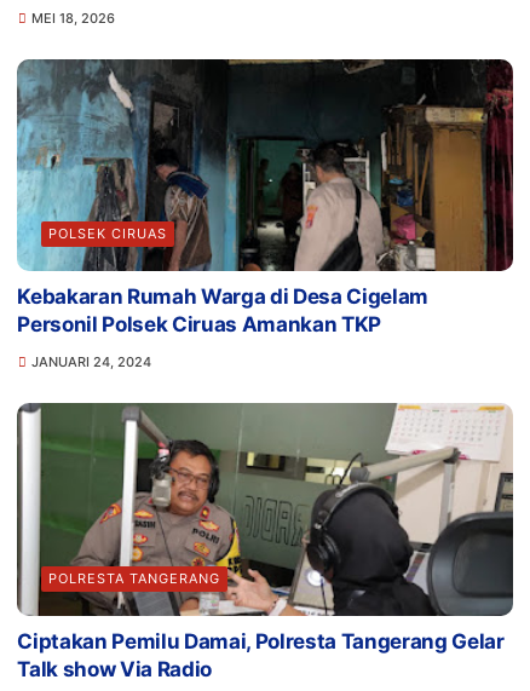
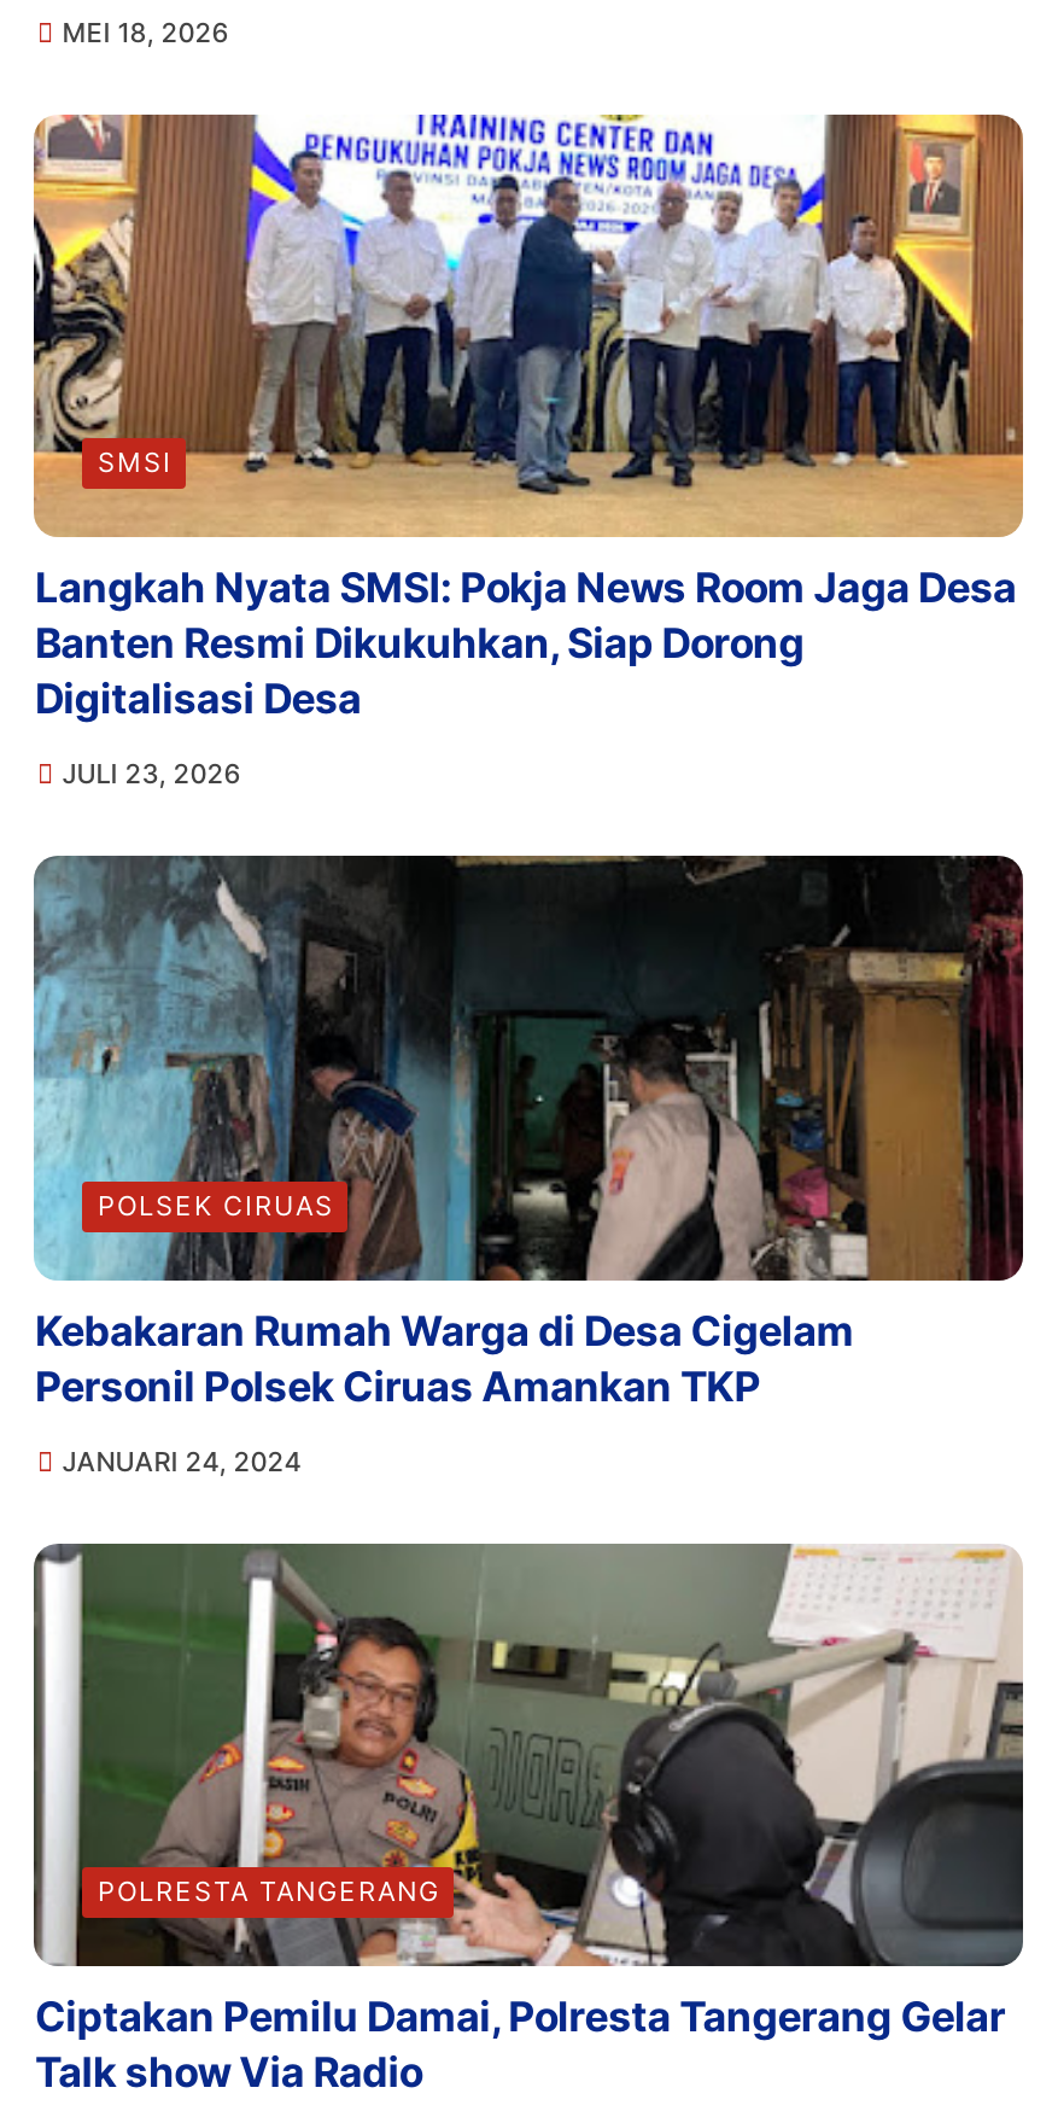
none -> [31,112,1025,792] [image] | SMSI | Langkah Nyata SMSI: Pokja News Room Jaga Desa | Banten Resmi Dikukuhkan, Siap Dorong | Digitalisasi Desa | JULI 23, 2026

